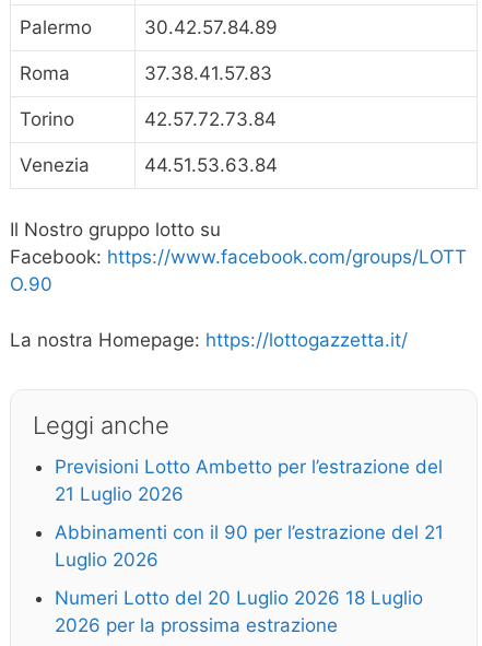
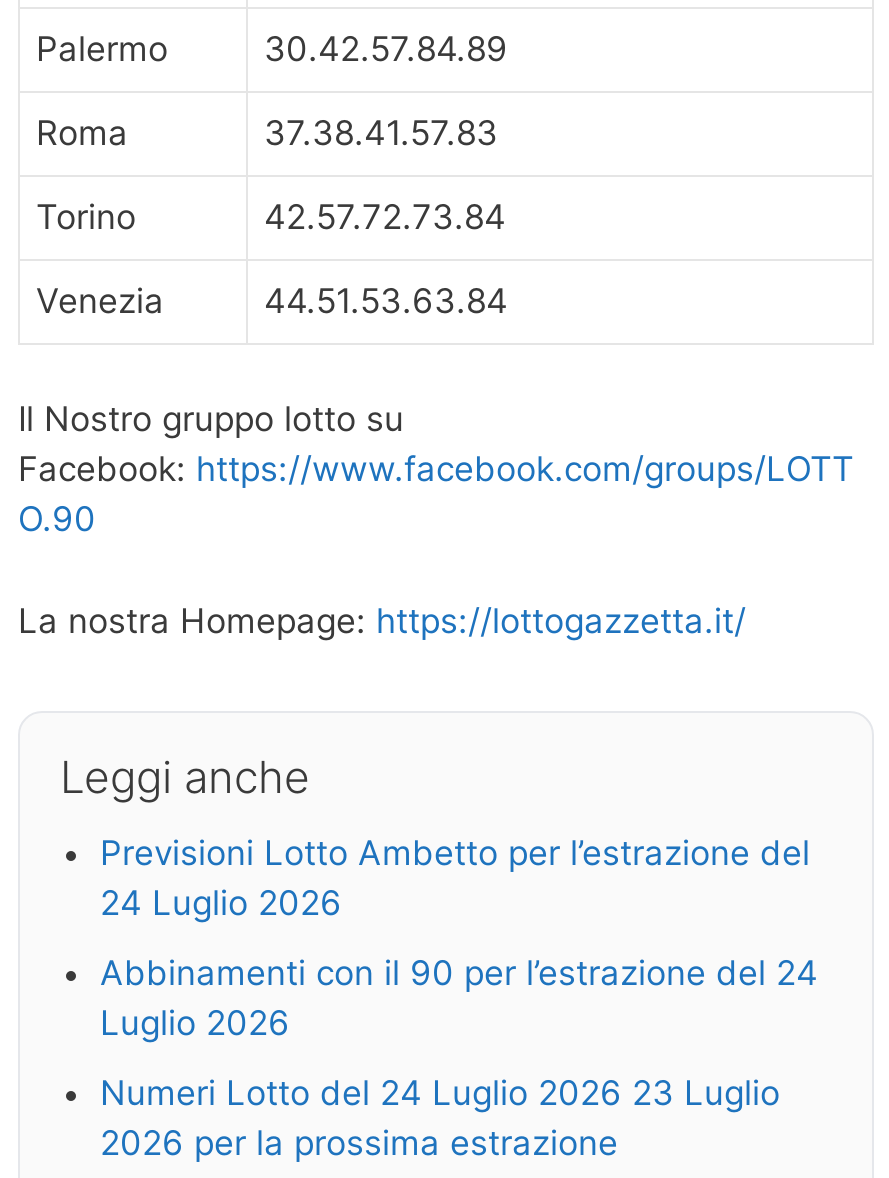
[55,483,184,505] 21 Luglio 2026 -> [100,883,342,923] 24 Luglio 2026
[55,521,444,543] Abbinamenti con il 90 per l’estrazione del 21 -> [100,953,818,993] Abbinamenti con il 90 per l’estrazione del 24
[55,587,423,609] Numeri Lotto del 20 Luglio 2026 18 Luglio -> [100,1073,780,1113] Numeri Lotto del 24 Luglio 2026 23 Luglio

